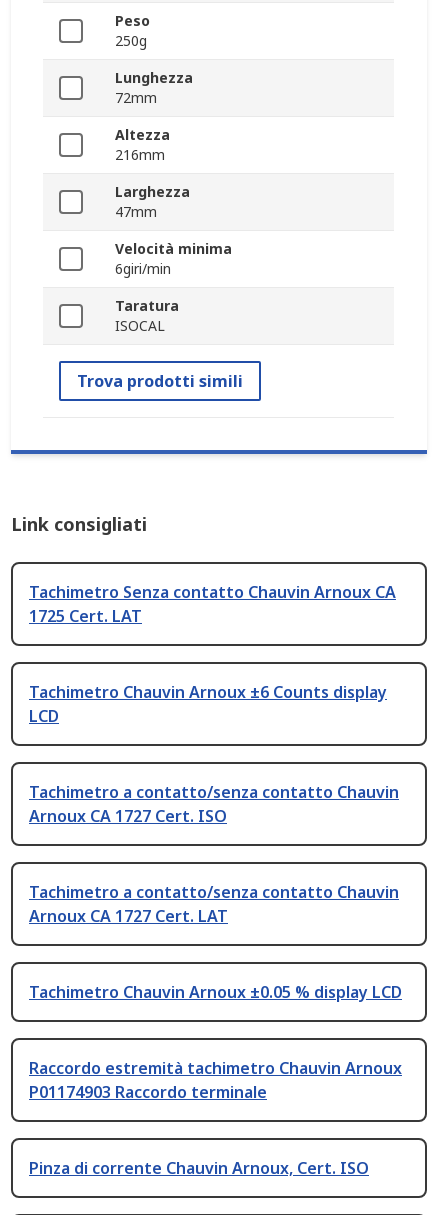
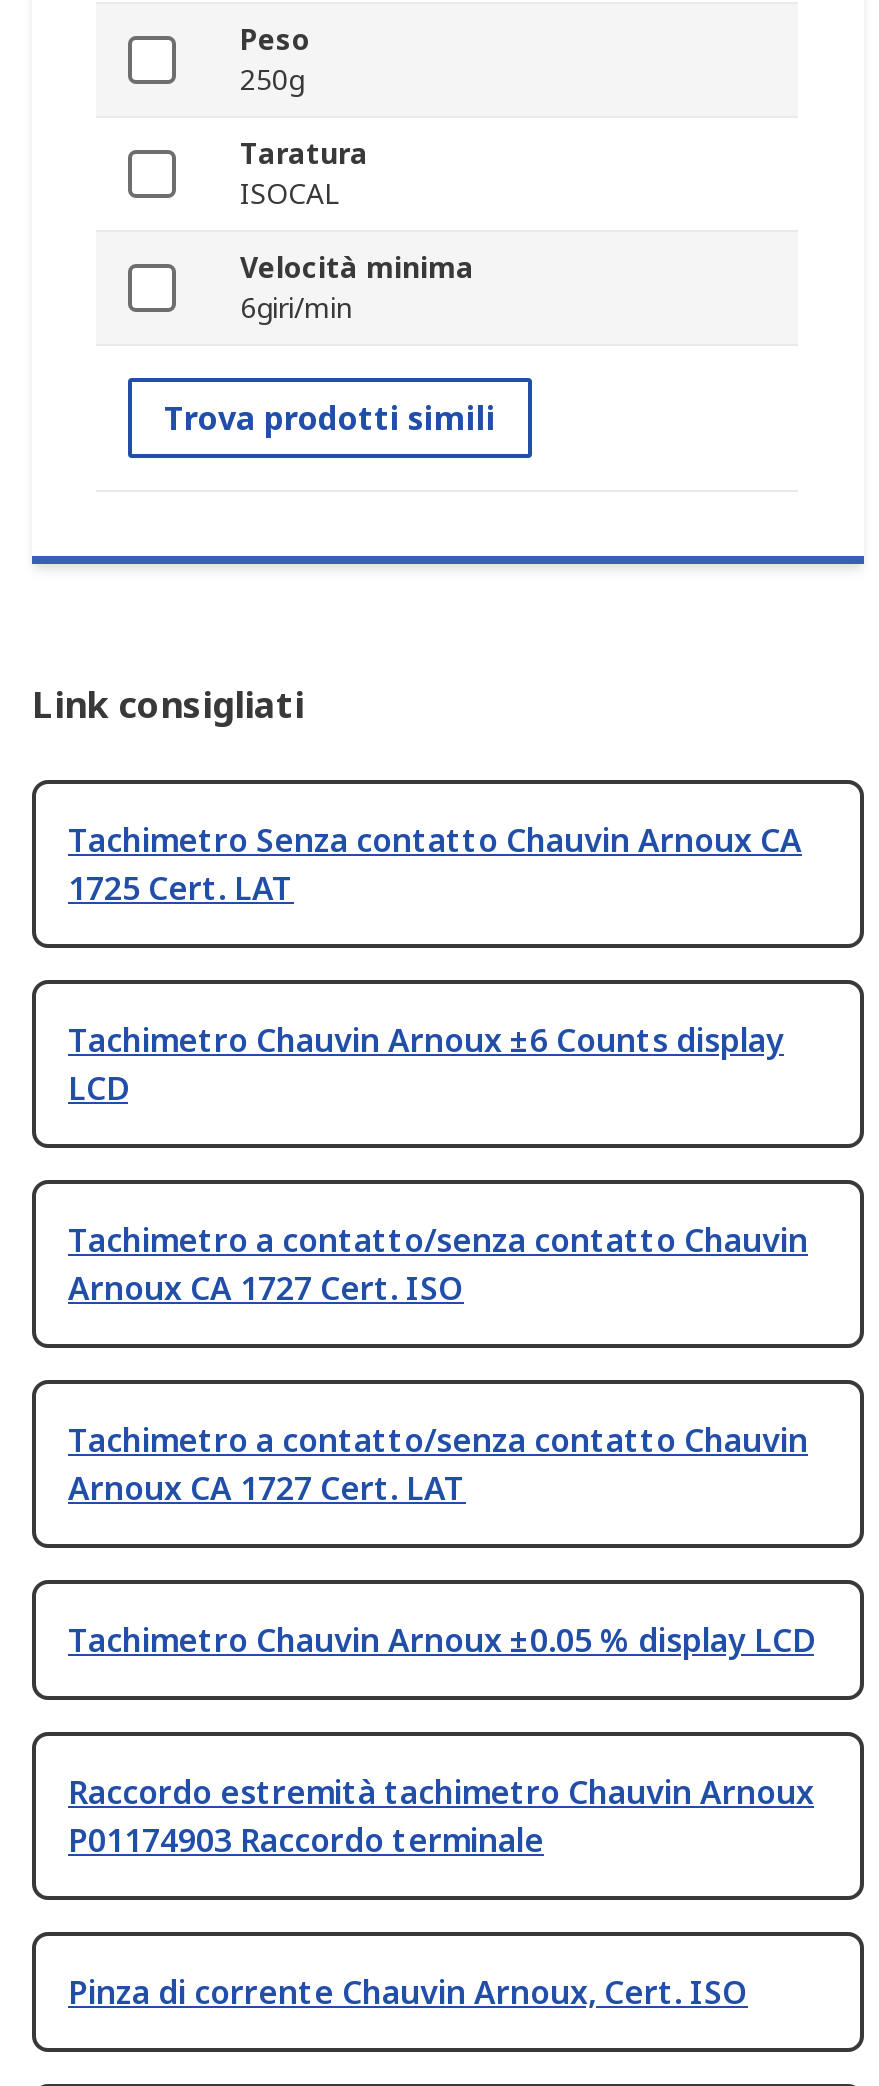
[115,68,193,221] Lunghezza | 72mm | Altezza | 216mm | Larghezza | 47mm -> none
moved [115,296,179,335] -> [240,135,368,213]: Taratura | ISOCAL

